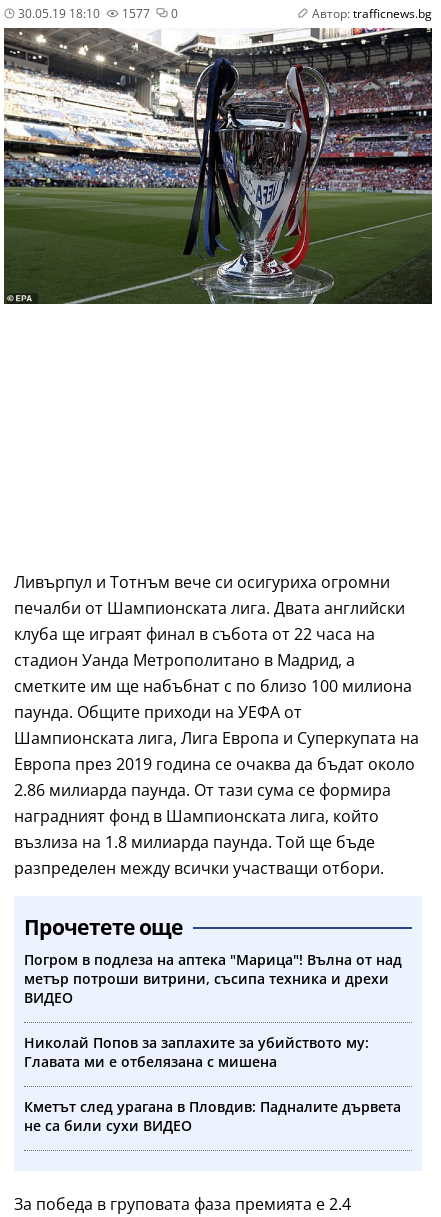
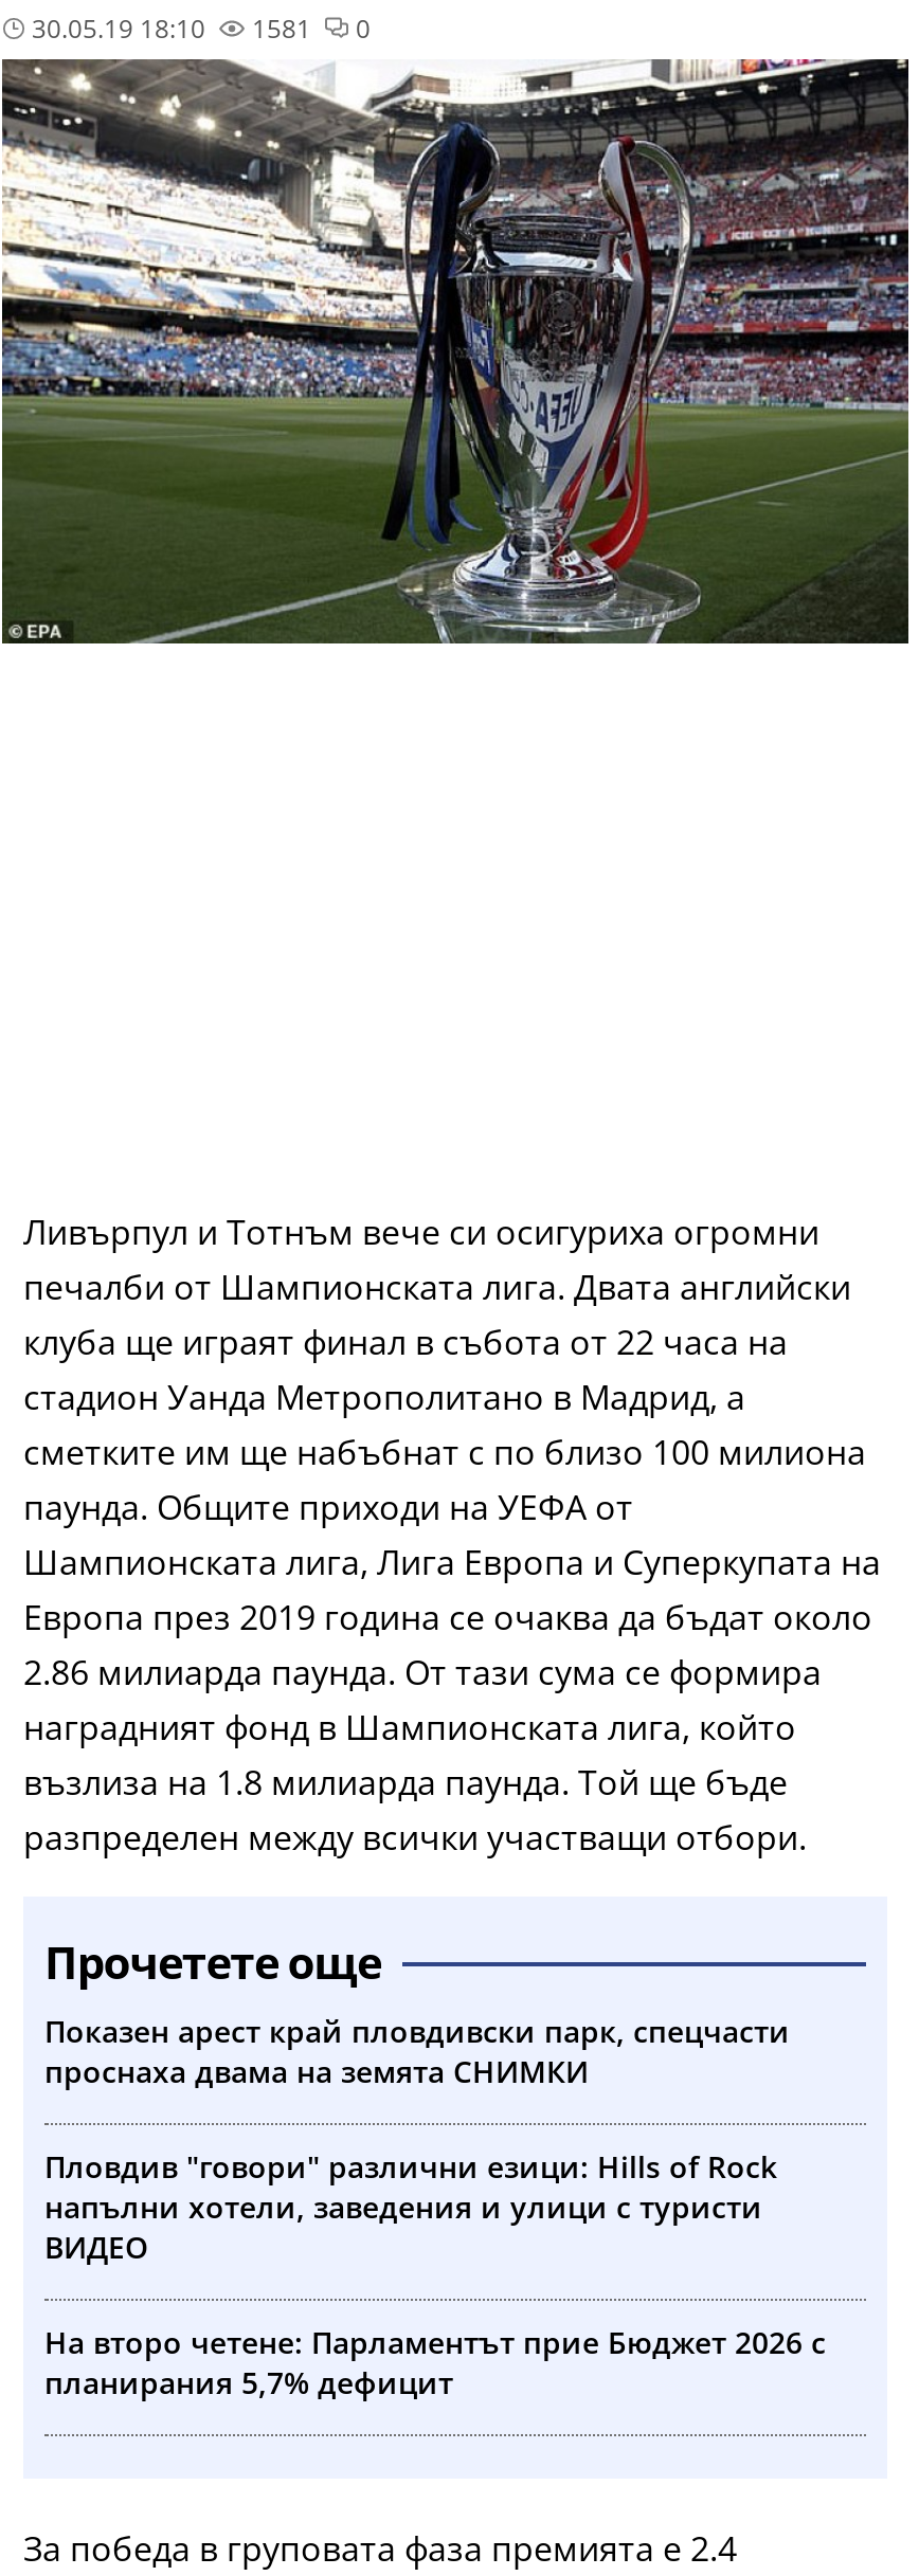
[119,5,150,22] 1577 -> [246,11,311,47] 1581
[312,5,432,22] Автор: trafficnews.bg -> none
[24,949,402,987] Погром в подлеза на аптека "Марица"! Вълна от над | метър потроши витрини, съсипа техника и дрехи -> [44,2010,790,2226] Показен арест край пловдивски парк, спецчасти | проснаха двама на земята СНИМКИ | Пловдив "говори" различни езици: Hills of Rock | напълни хотели, заведения и улици с туристи
moved [24,987,73,1006] -> [44,2226,148,2266]: ВИДЕО
[24,1032,401,1134] Николай Попов за заплахите за убийството му: | Главата ми е отбелязана с мишена | Кметът след урагана в Пловдив: Падналите дървета | не са били сухи ВИДЕО -> [44,2321,826,2401] На второ четене: Парламентът прие Бюджет 2026 с | планирания 5,7% дефицит

